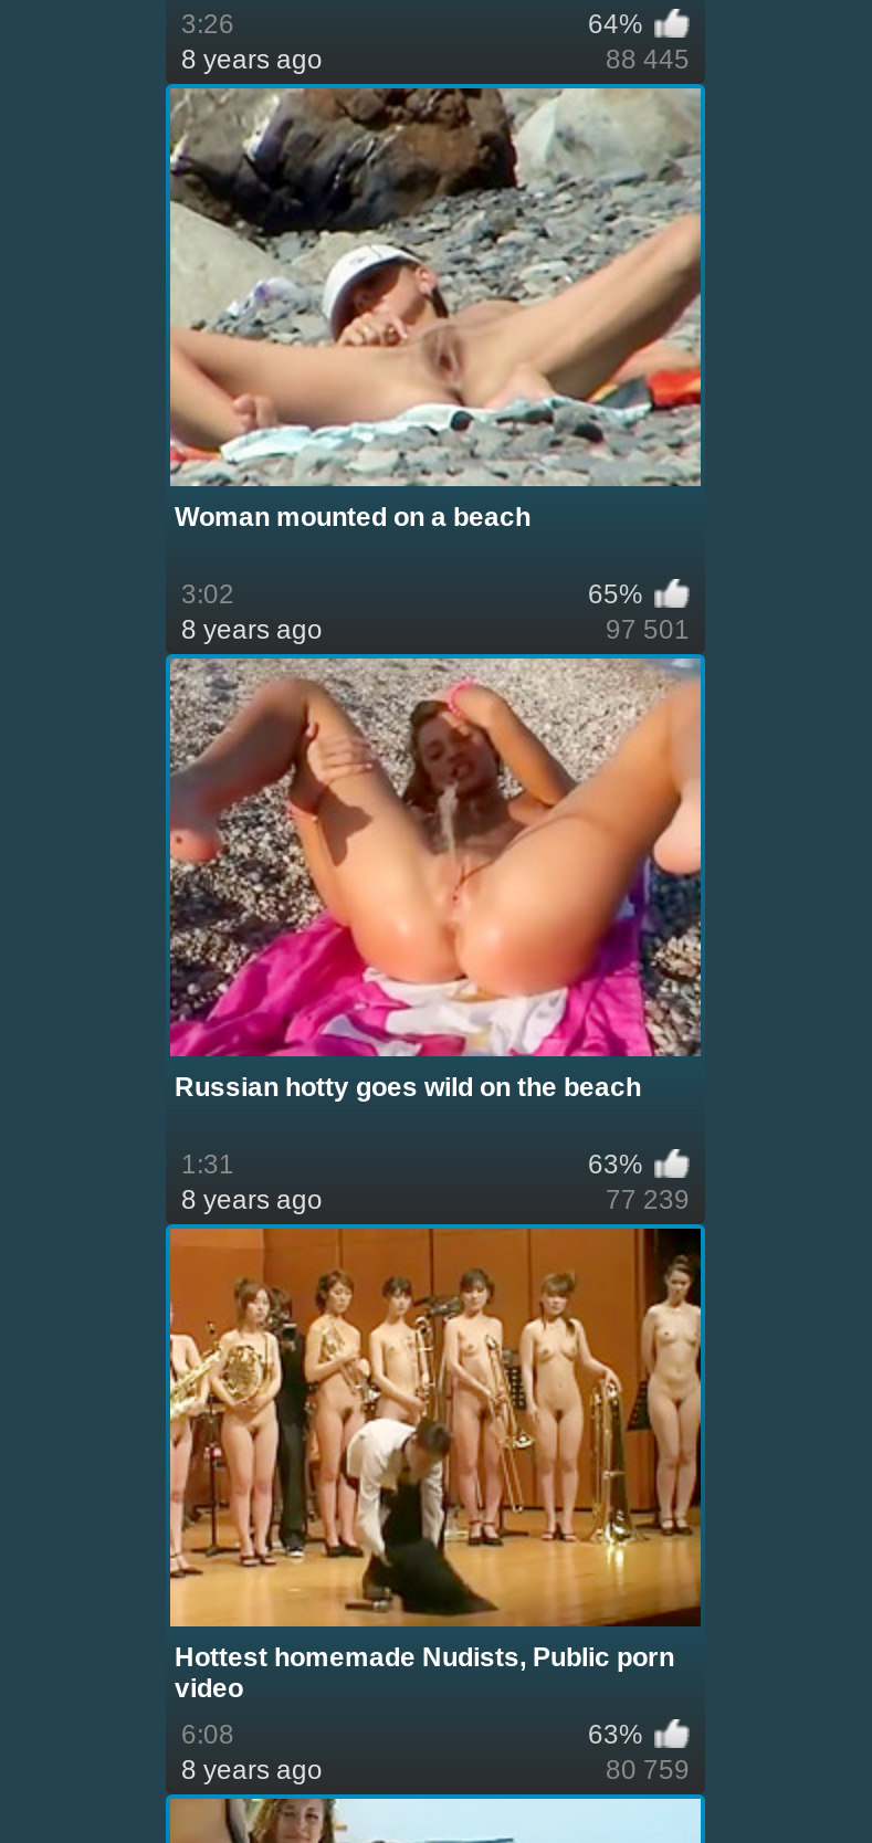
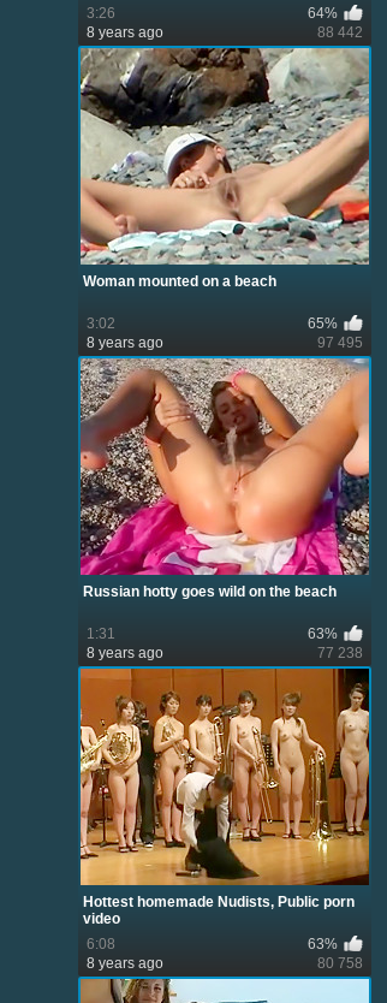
[606,44,690,75] 88 445 -> [317,24,363,41] 88 442
[606,614,690,645] 97 501 -> [317,334,363,351] 97 495
[606,1184,690,1215] 77 239 -> [317,644,363,661] 77 238
[606,1754,690,1785] 80 759 -> [317,955,363,971] 80 758

